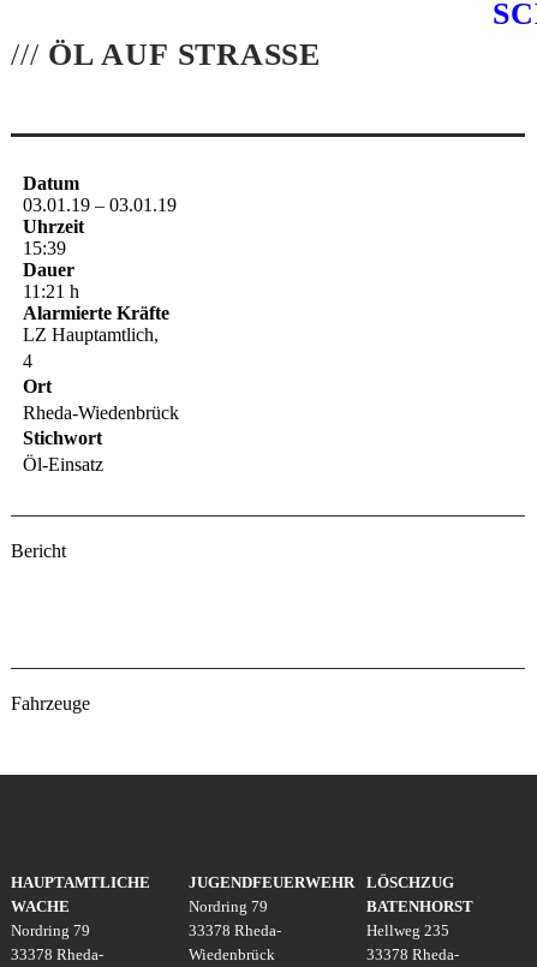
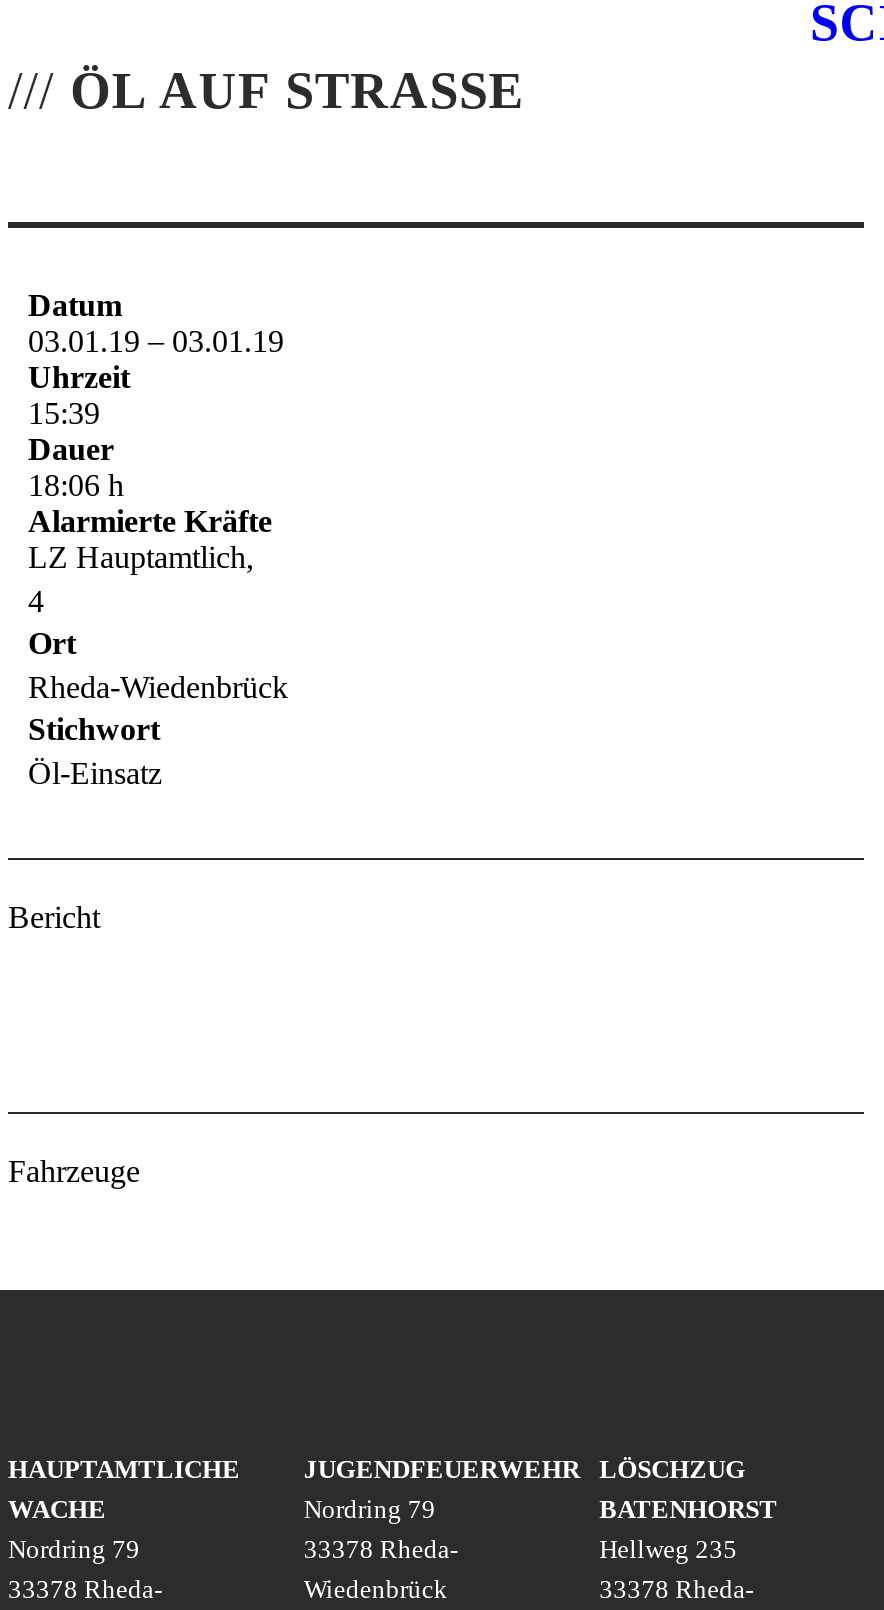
[23,281,79,302] 11:21 h -> [28,468,124,502] 18:06 h

